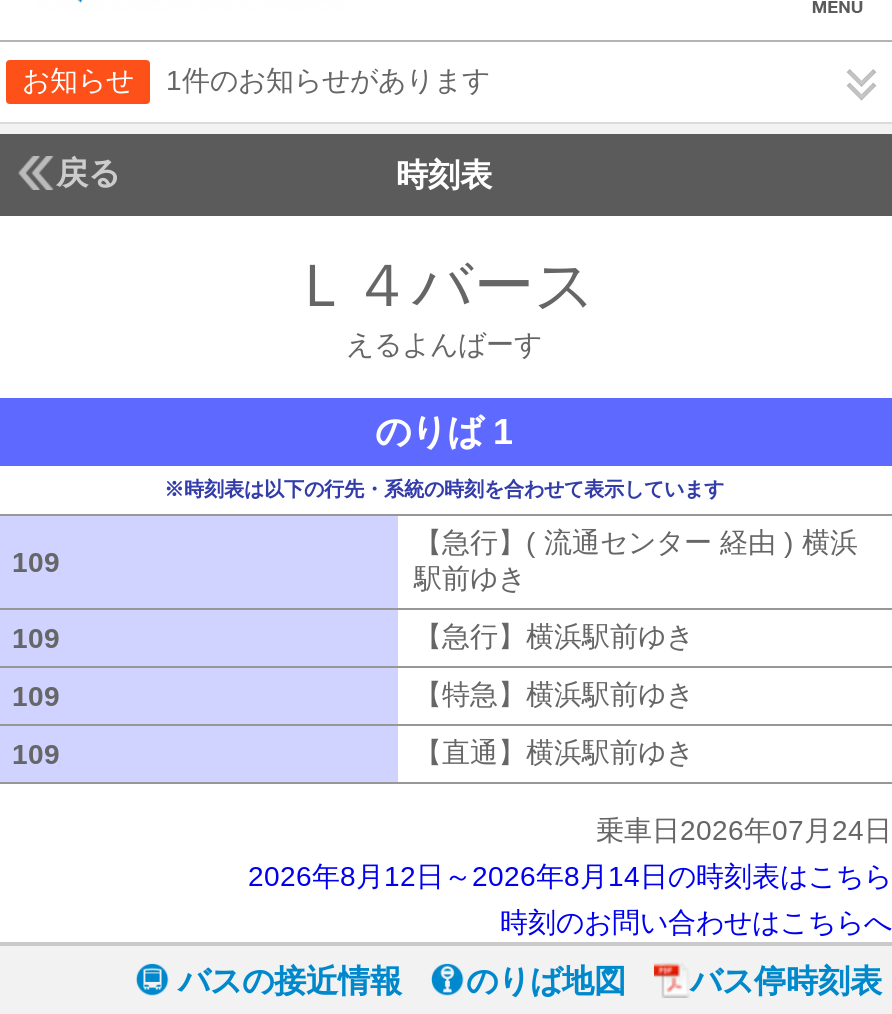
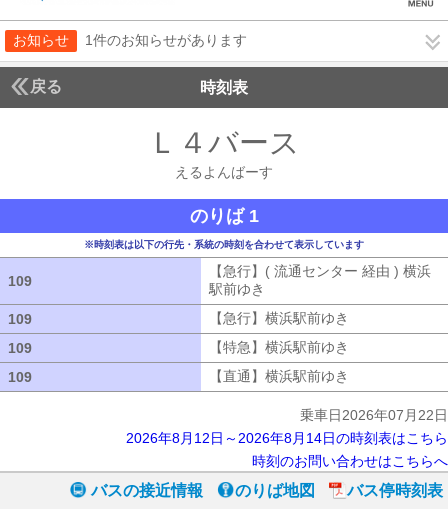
[596,814,892,846] 乗車日2026年07月24日 -> [300,407,448,423] 乗車日2026年07月22日

